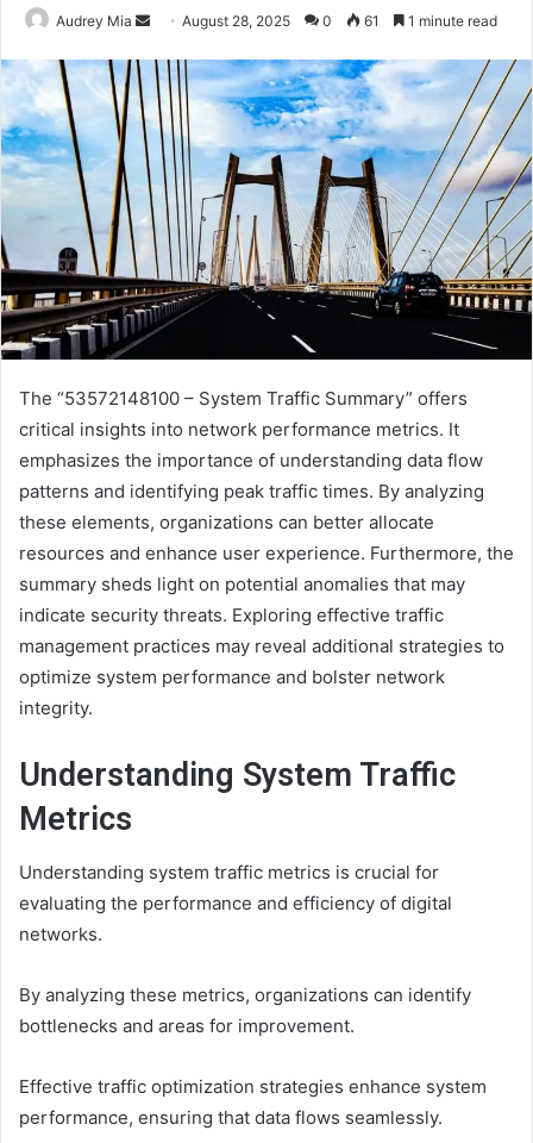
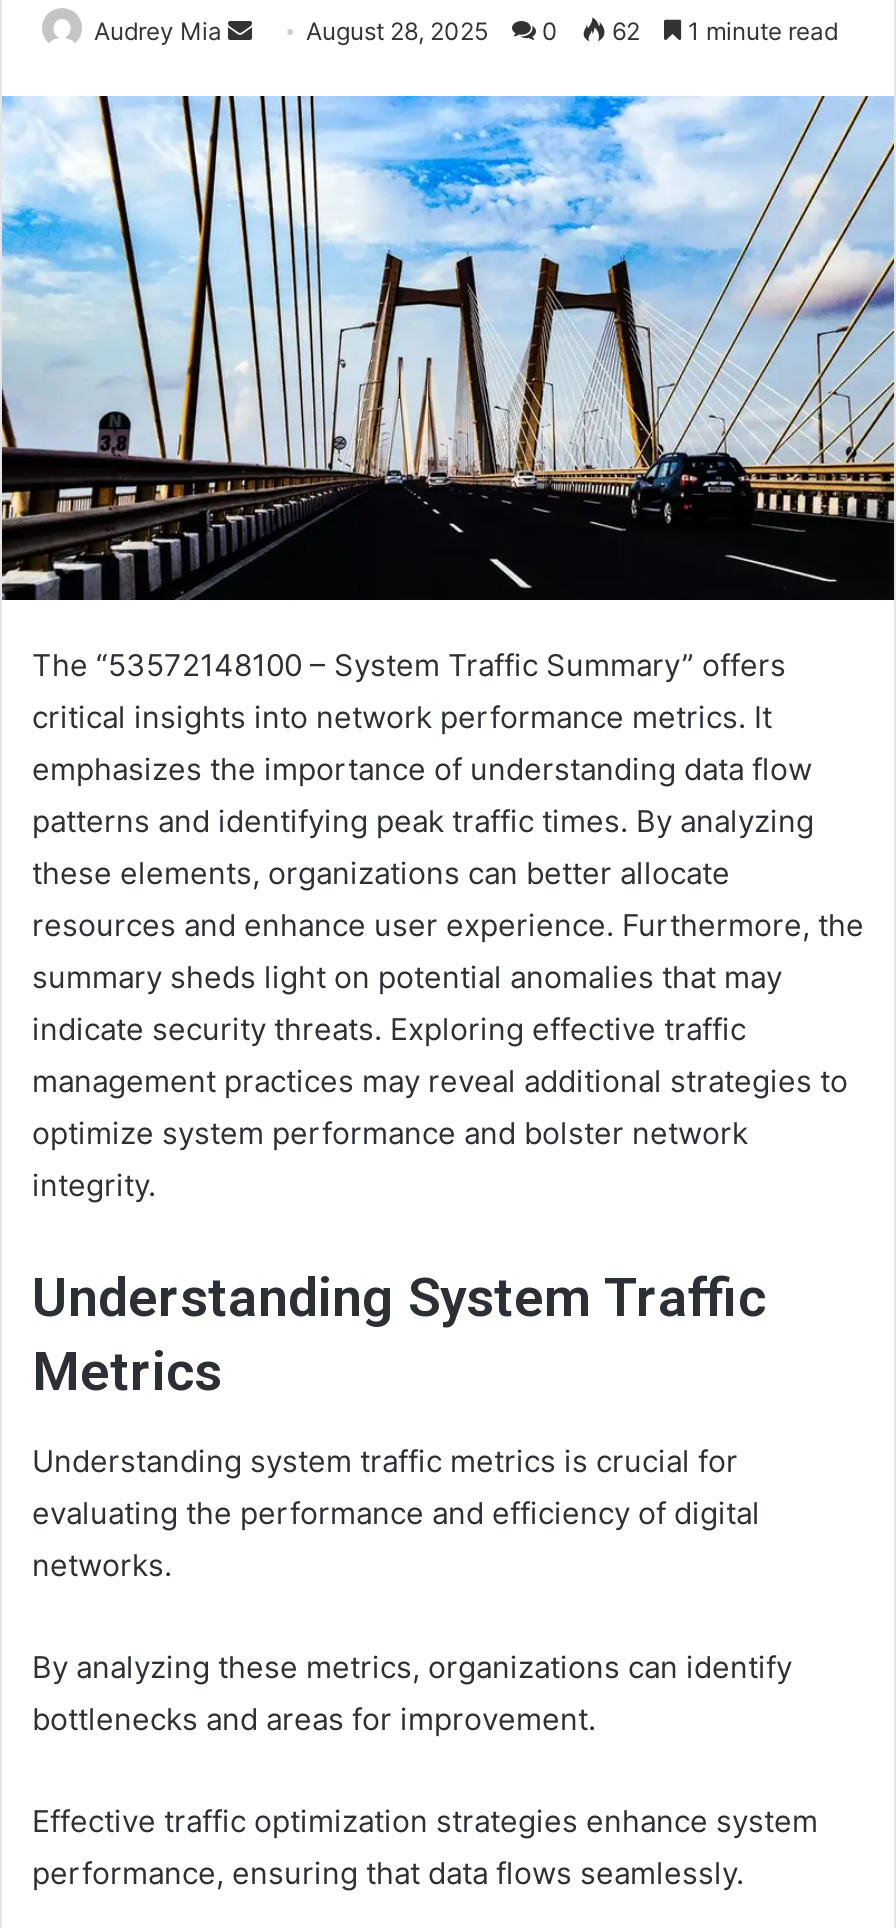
[360,12,380,30] 61 -> [606,16,640,46] 62

